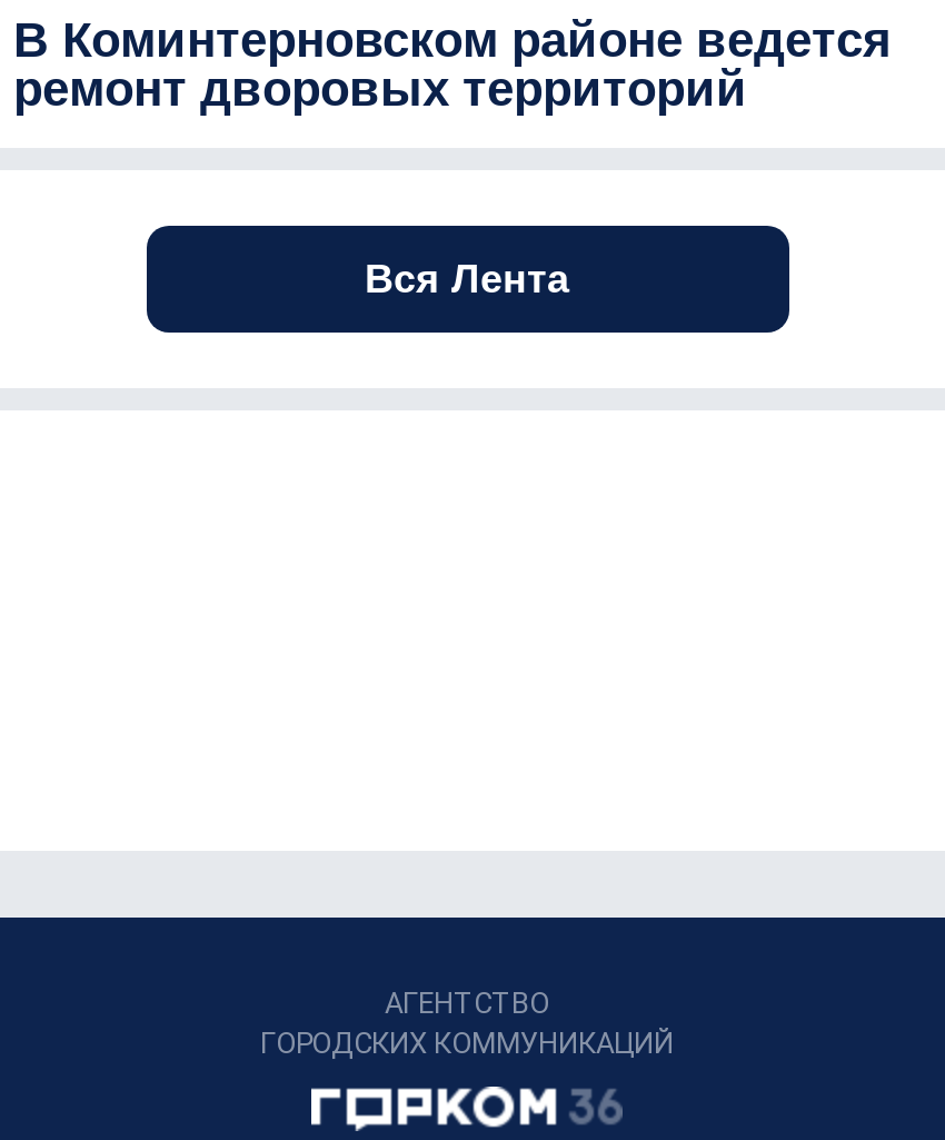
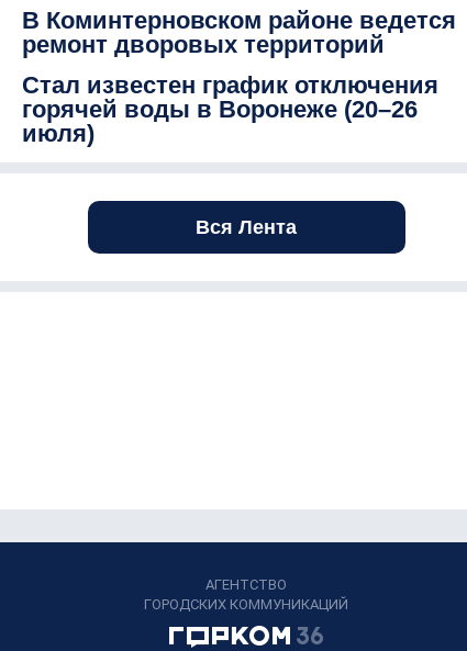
none -> [22,72,438,148] Стал известен график отключения | горячей воды в Воронеже (20–26 | июля)

